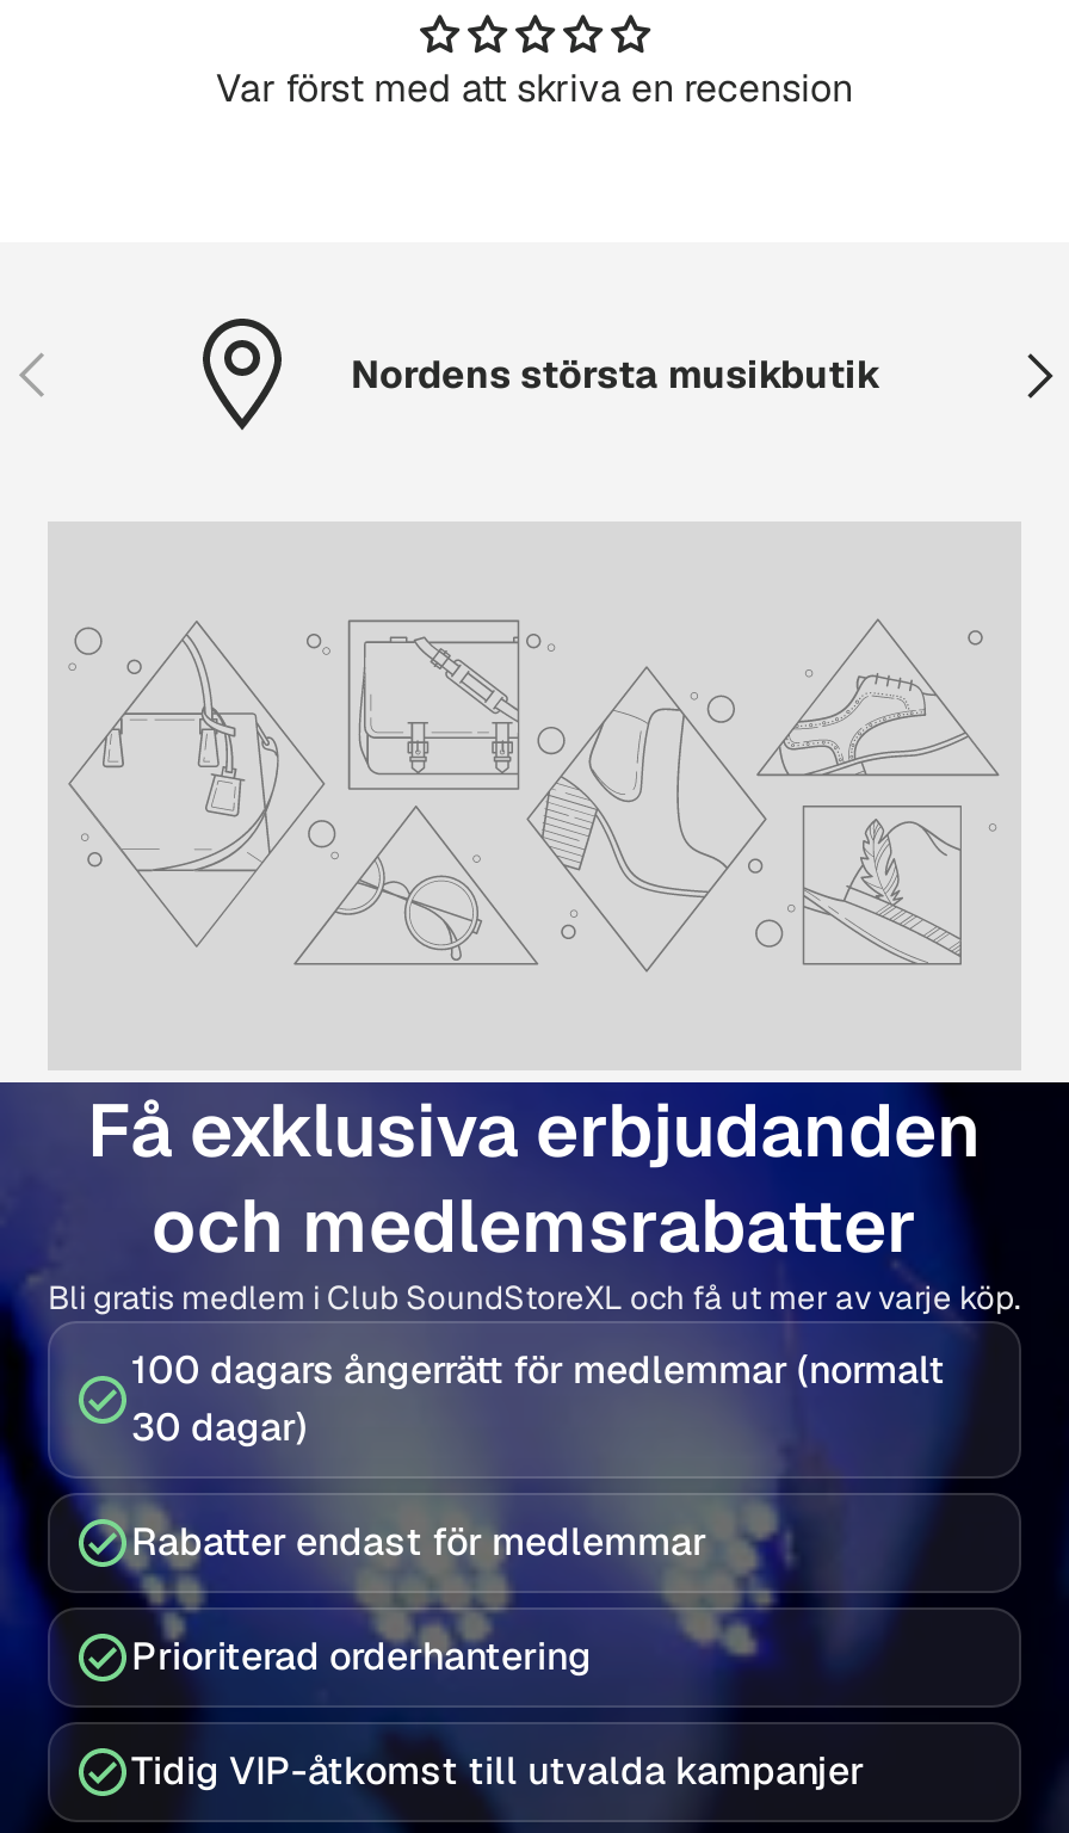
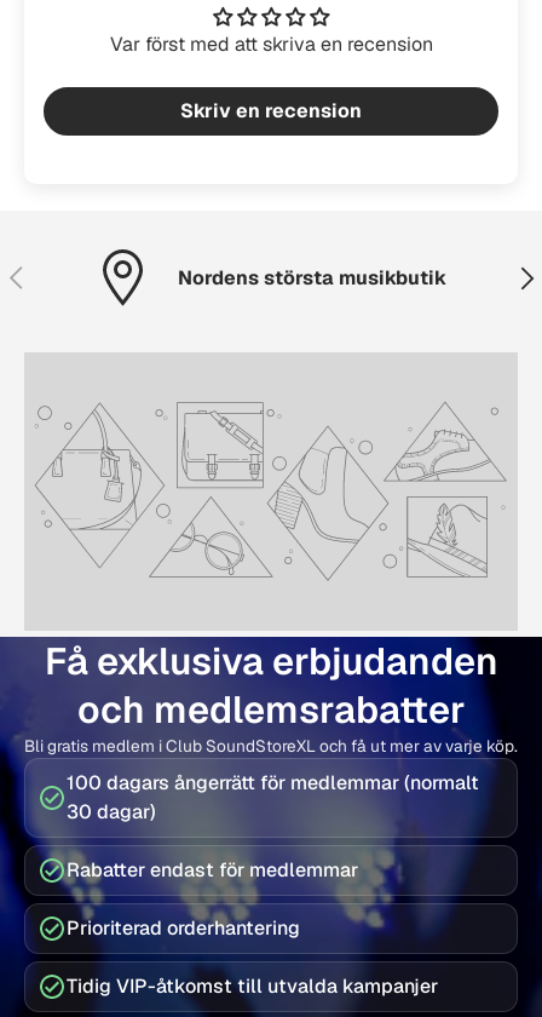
none -> [180,99,362,124] Skriv en recension

